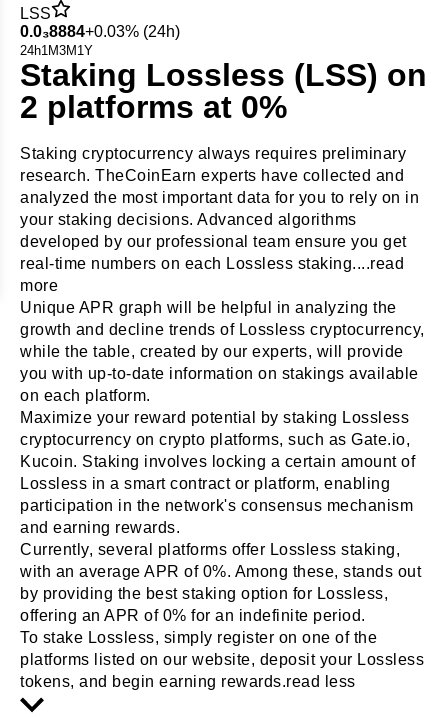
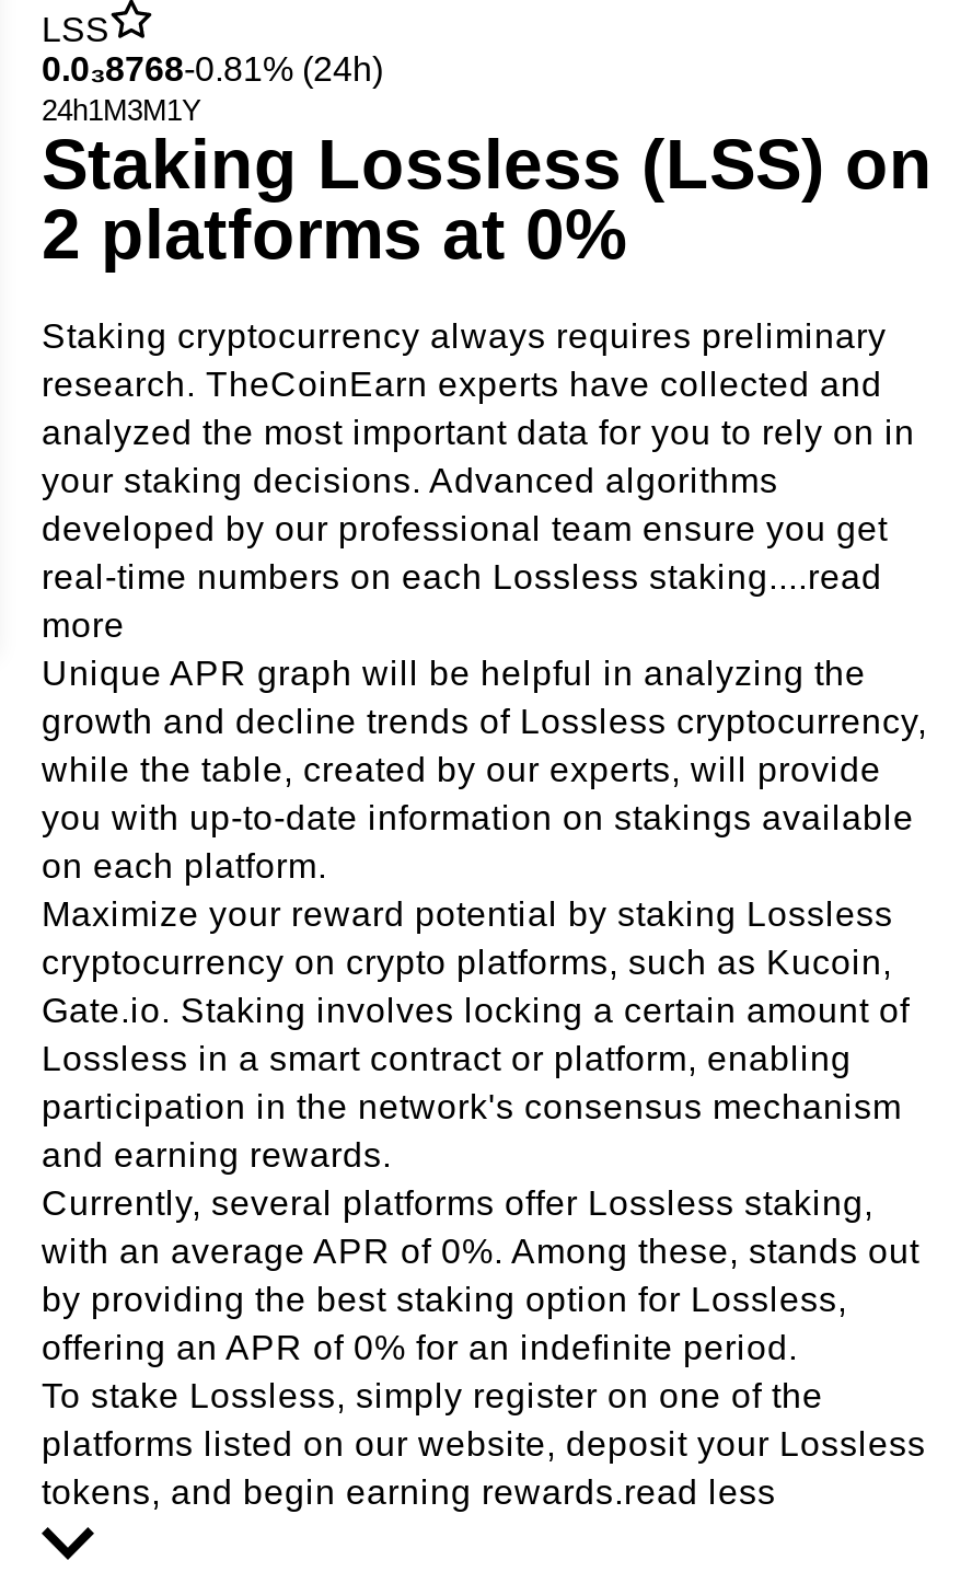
[20,23,180,40] 0.0₃8884+0.03% (24h) -> [42,50,383,88] 0.0₃8768-0.81% (24h)
[20,431,410,448] cryptocurrency on crypto platforms, such as Gate.io, -> [42,944,892,981] cryptocurrency on crypto platforms, such as Kucoin,
[20,453,415,470] Kucoin. Staking involves locking a certain amount of -> [42,992,910,1029] Gate.io. Staking involves locking a certain amount of

